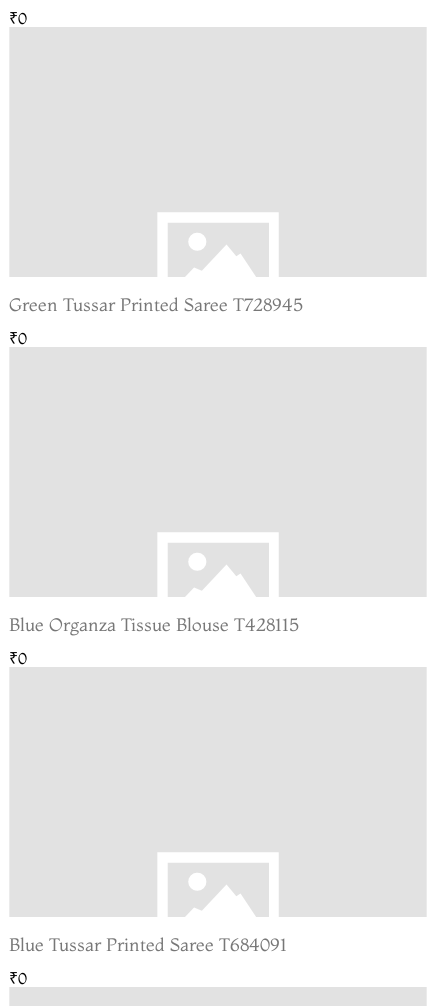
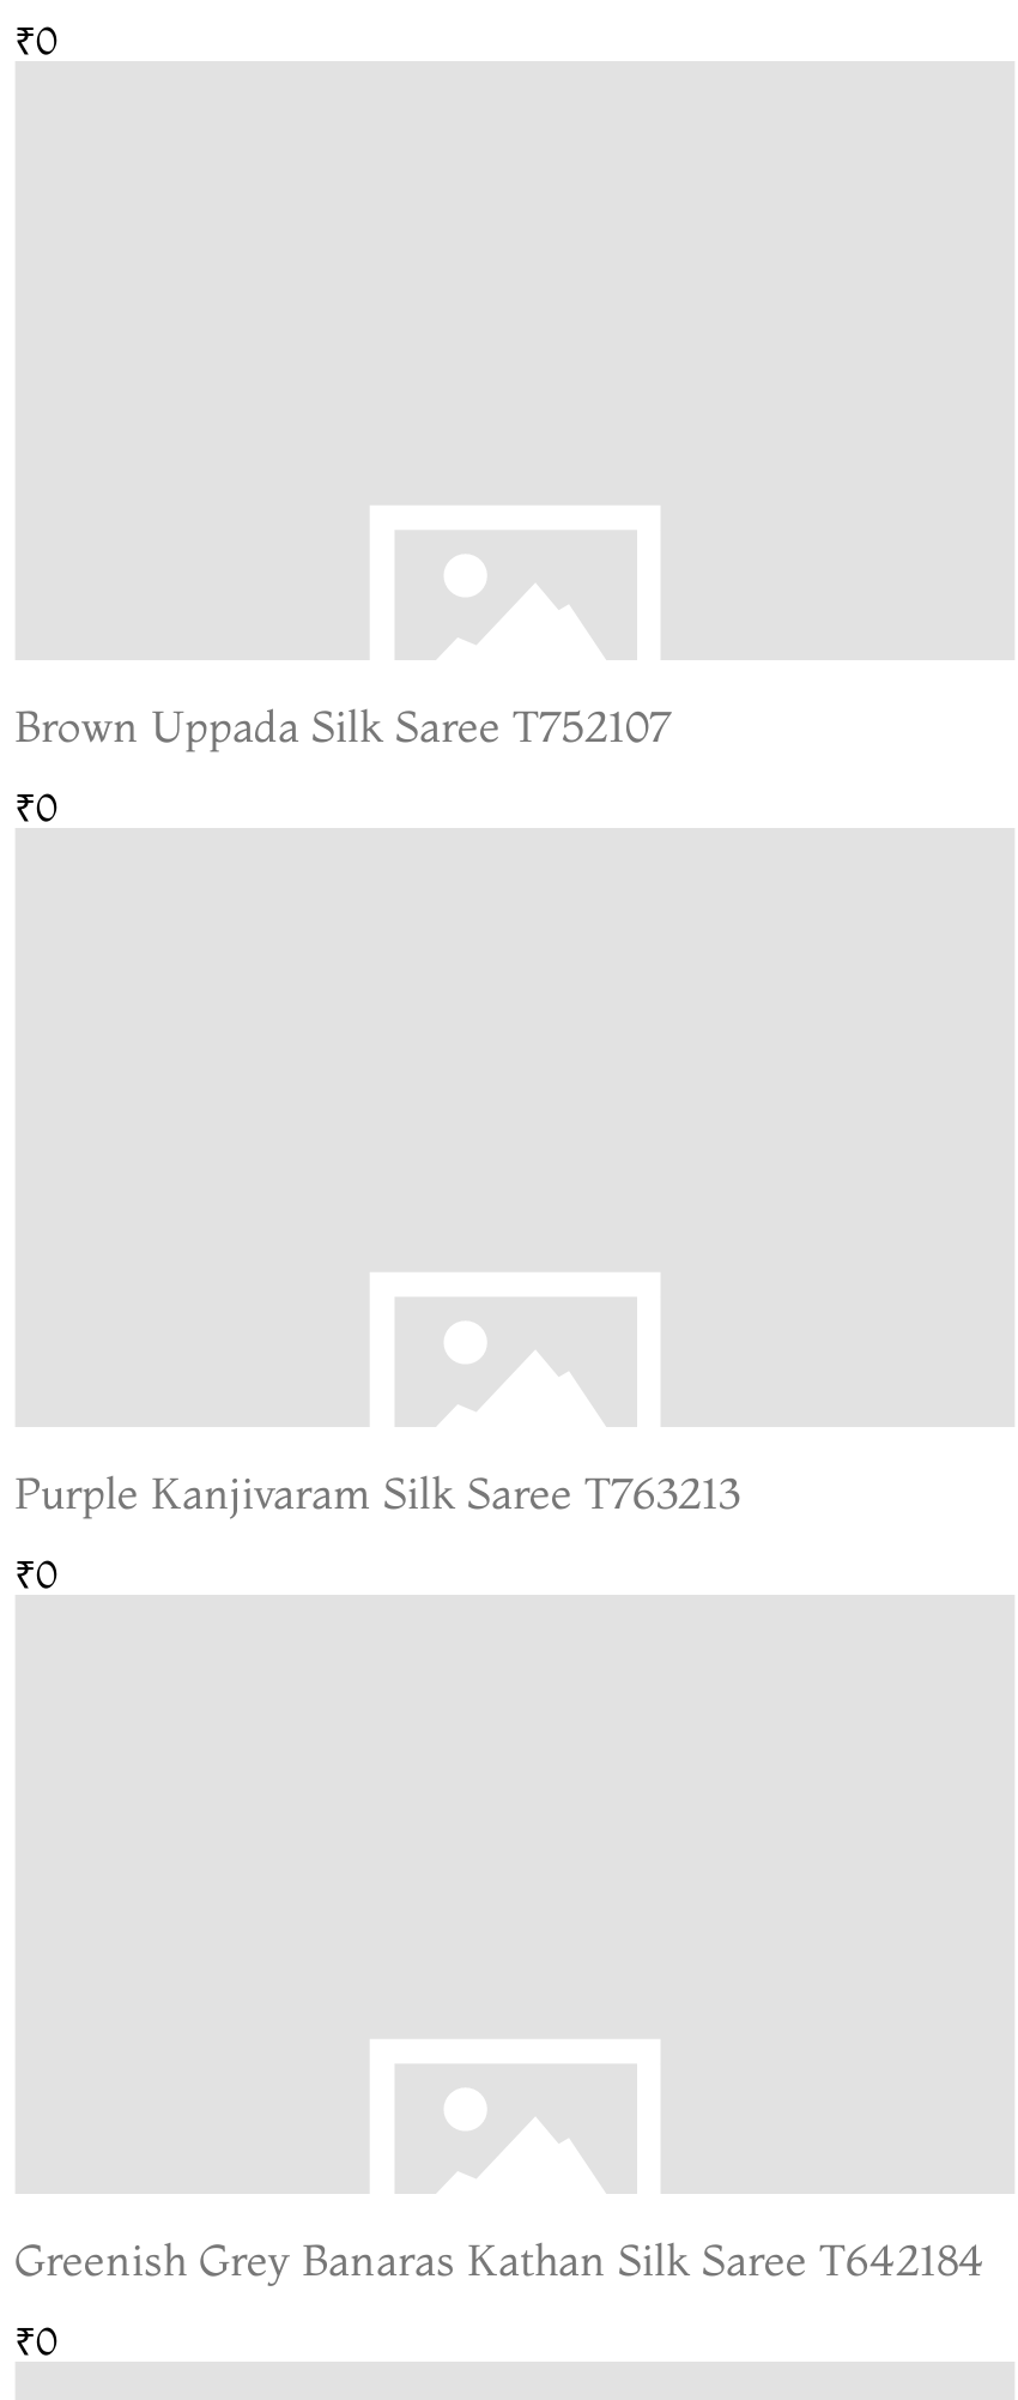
[9,293,303,316] Green Tussar Printed Saree T728945 -> [14,698,671,753] Brown Uppada Silk Saree T752107
[9,613,299,636] Blue Organza Tissue Blouse T428115 -> [14,1465,740,1520] Purple Kanjivaram Silk Saree T763213
[9,933,287,956] Blue Tussar Printed Saree T684091 -> [14,2232,984,2287] Greenish Grey Banaras Kathan Silk Saree T642184

